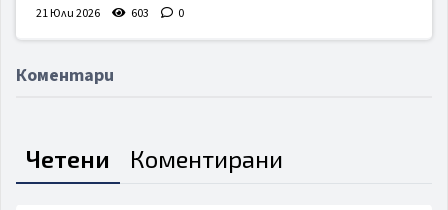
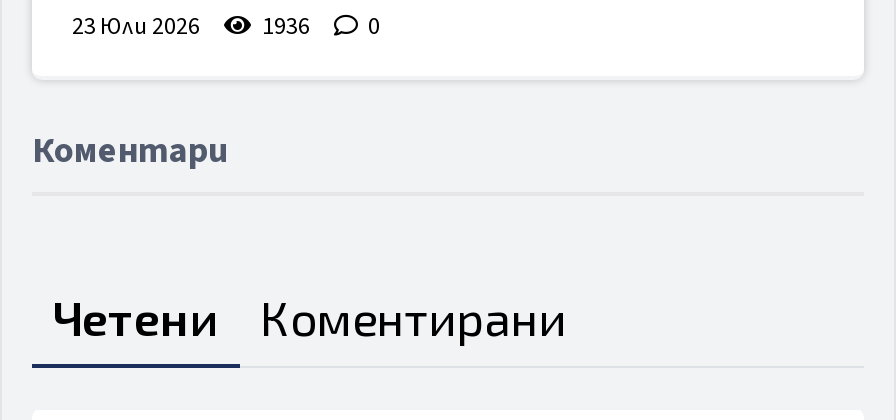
[36,5,149,22] 21 Юли 2026 | 603 -> [72,9,310,43] 23 Юли 2026 | 1936

